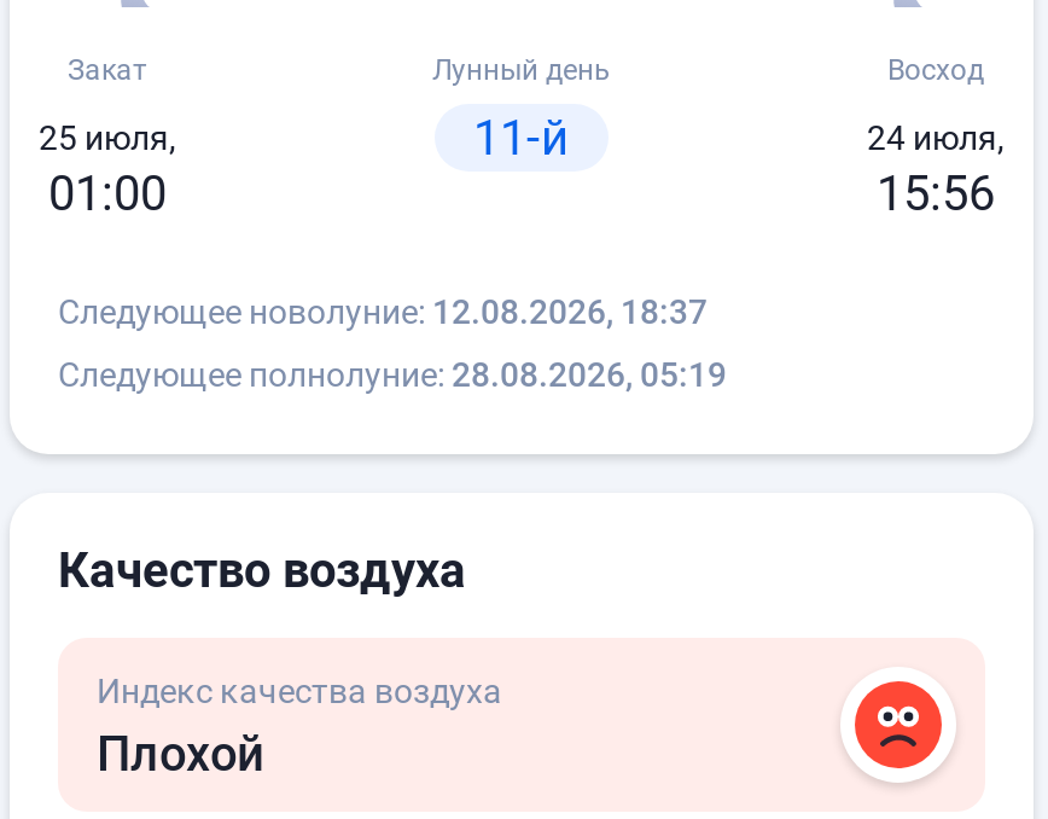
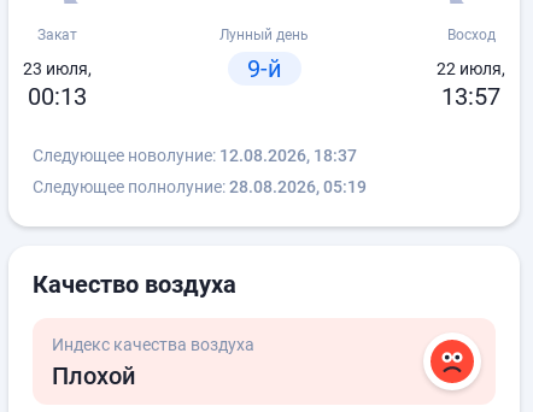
[39,118,176,157] 25 июля, -> [23,59,92,78] 23 июля,
[473,109,570,167] 11-й -> [247,54,282,83] 9-й
[867,118,1005,157] 24 июля, -> [437,59,505,78] 22 июля,
[48,164,167,222] 01:00 -> [28,82,87,111] 00:13
[877,164,995,222] 15:56 -> [441,82,500,111] 13:57

